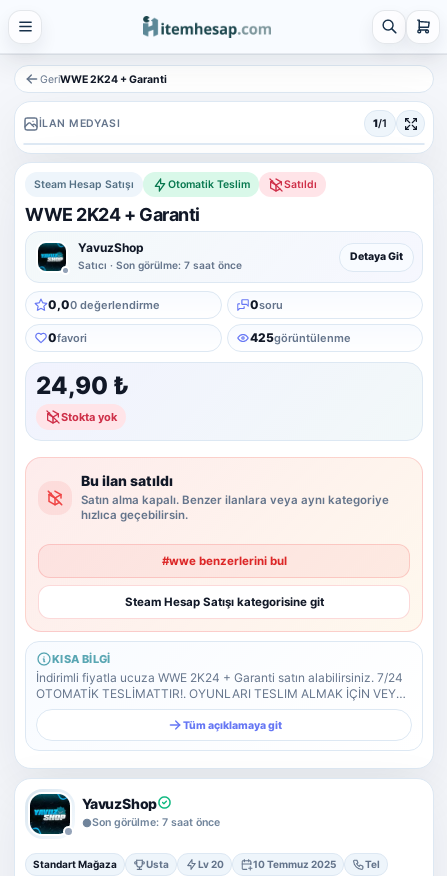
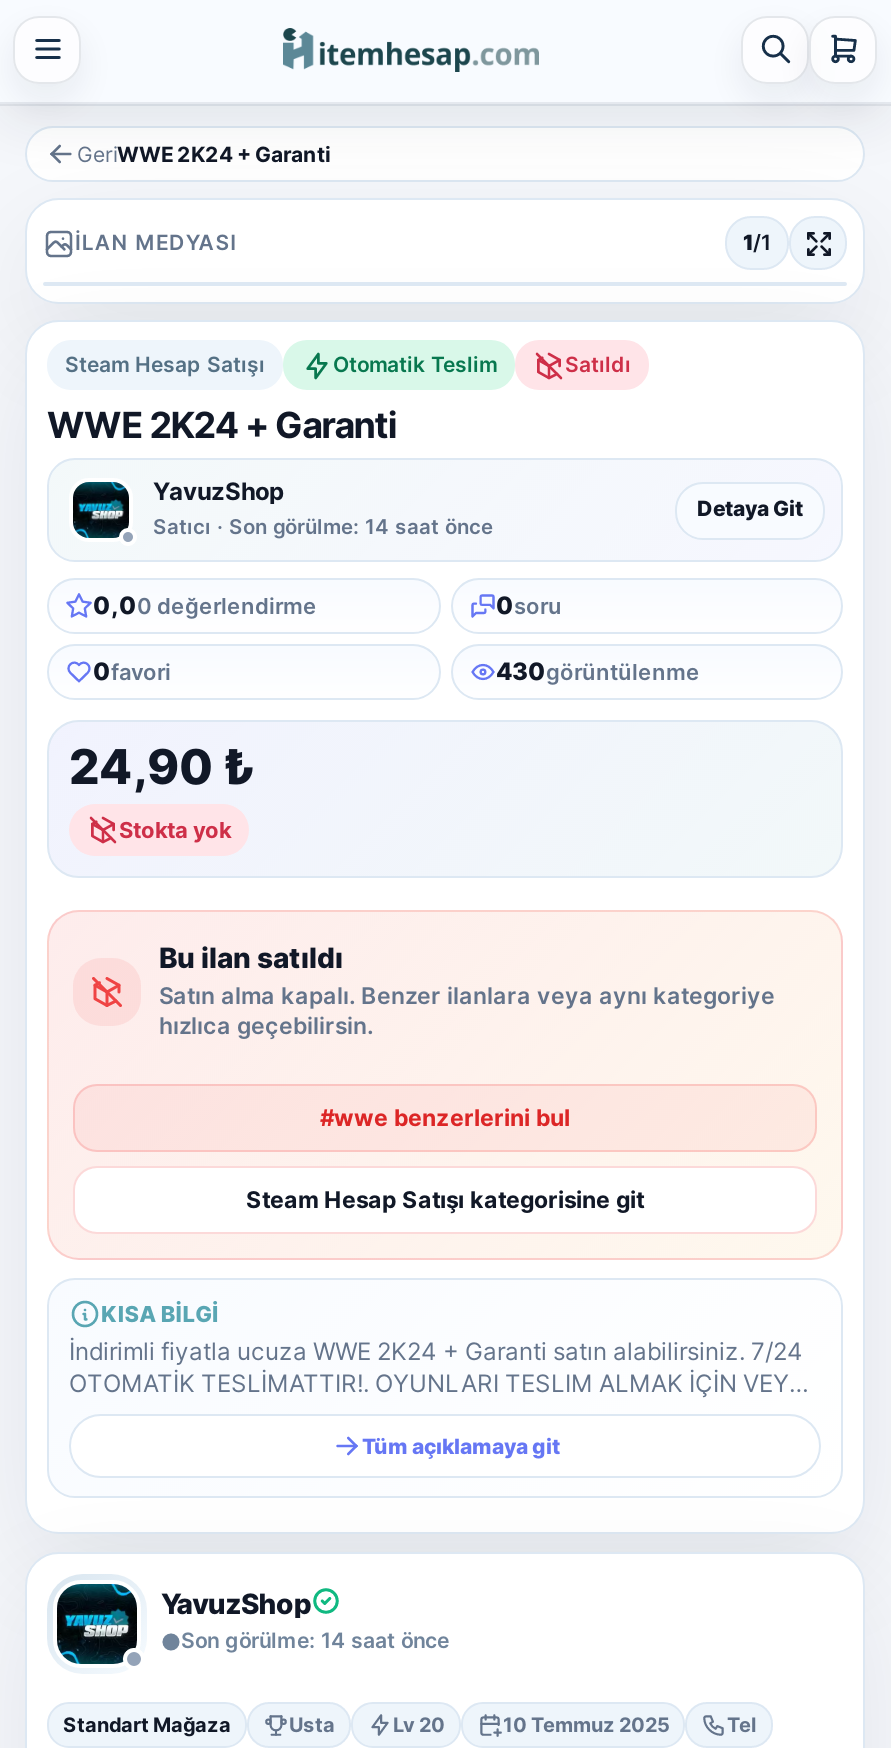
[78,259,242,271] Satıcı · Son görülme: 7 saat önce -> [153,514,493,538] Satıcı · Son görülme: 14 saat önce
[249,330,350,345] 425görüntülenme -> [496,656,700,686] 430görüntülenme
[92,816,220,829] Son görülme: 7 saat önce -> [181,1628,449,1654] Son görülme: 14 saat önce

